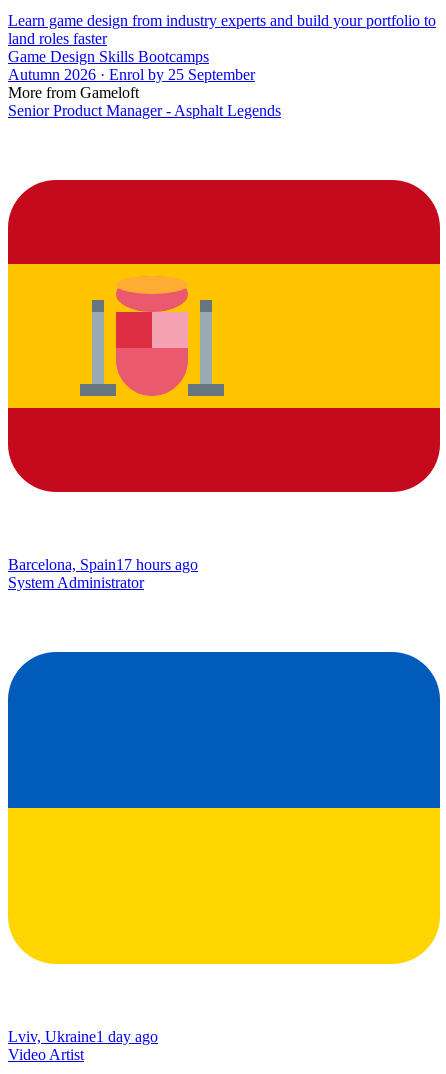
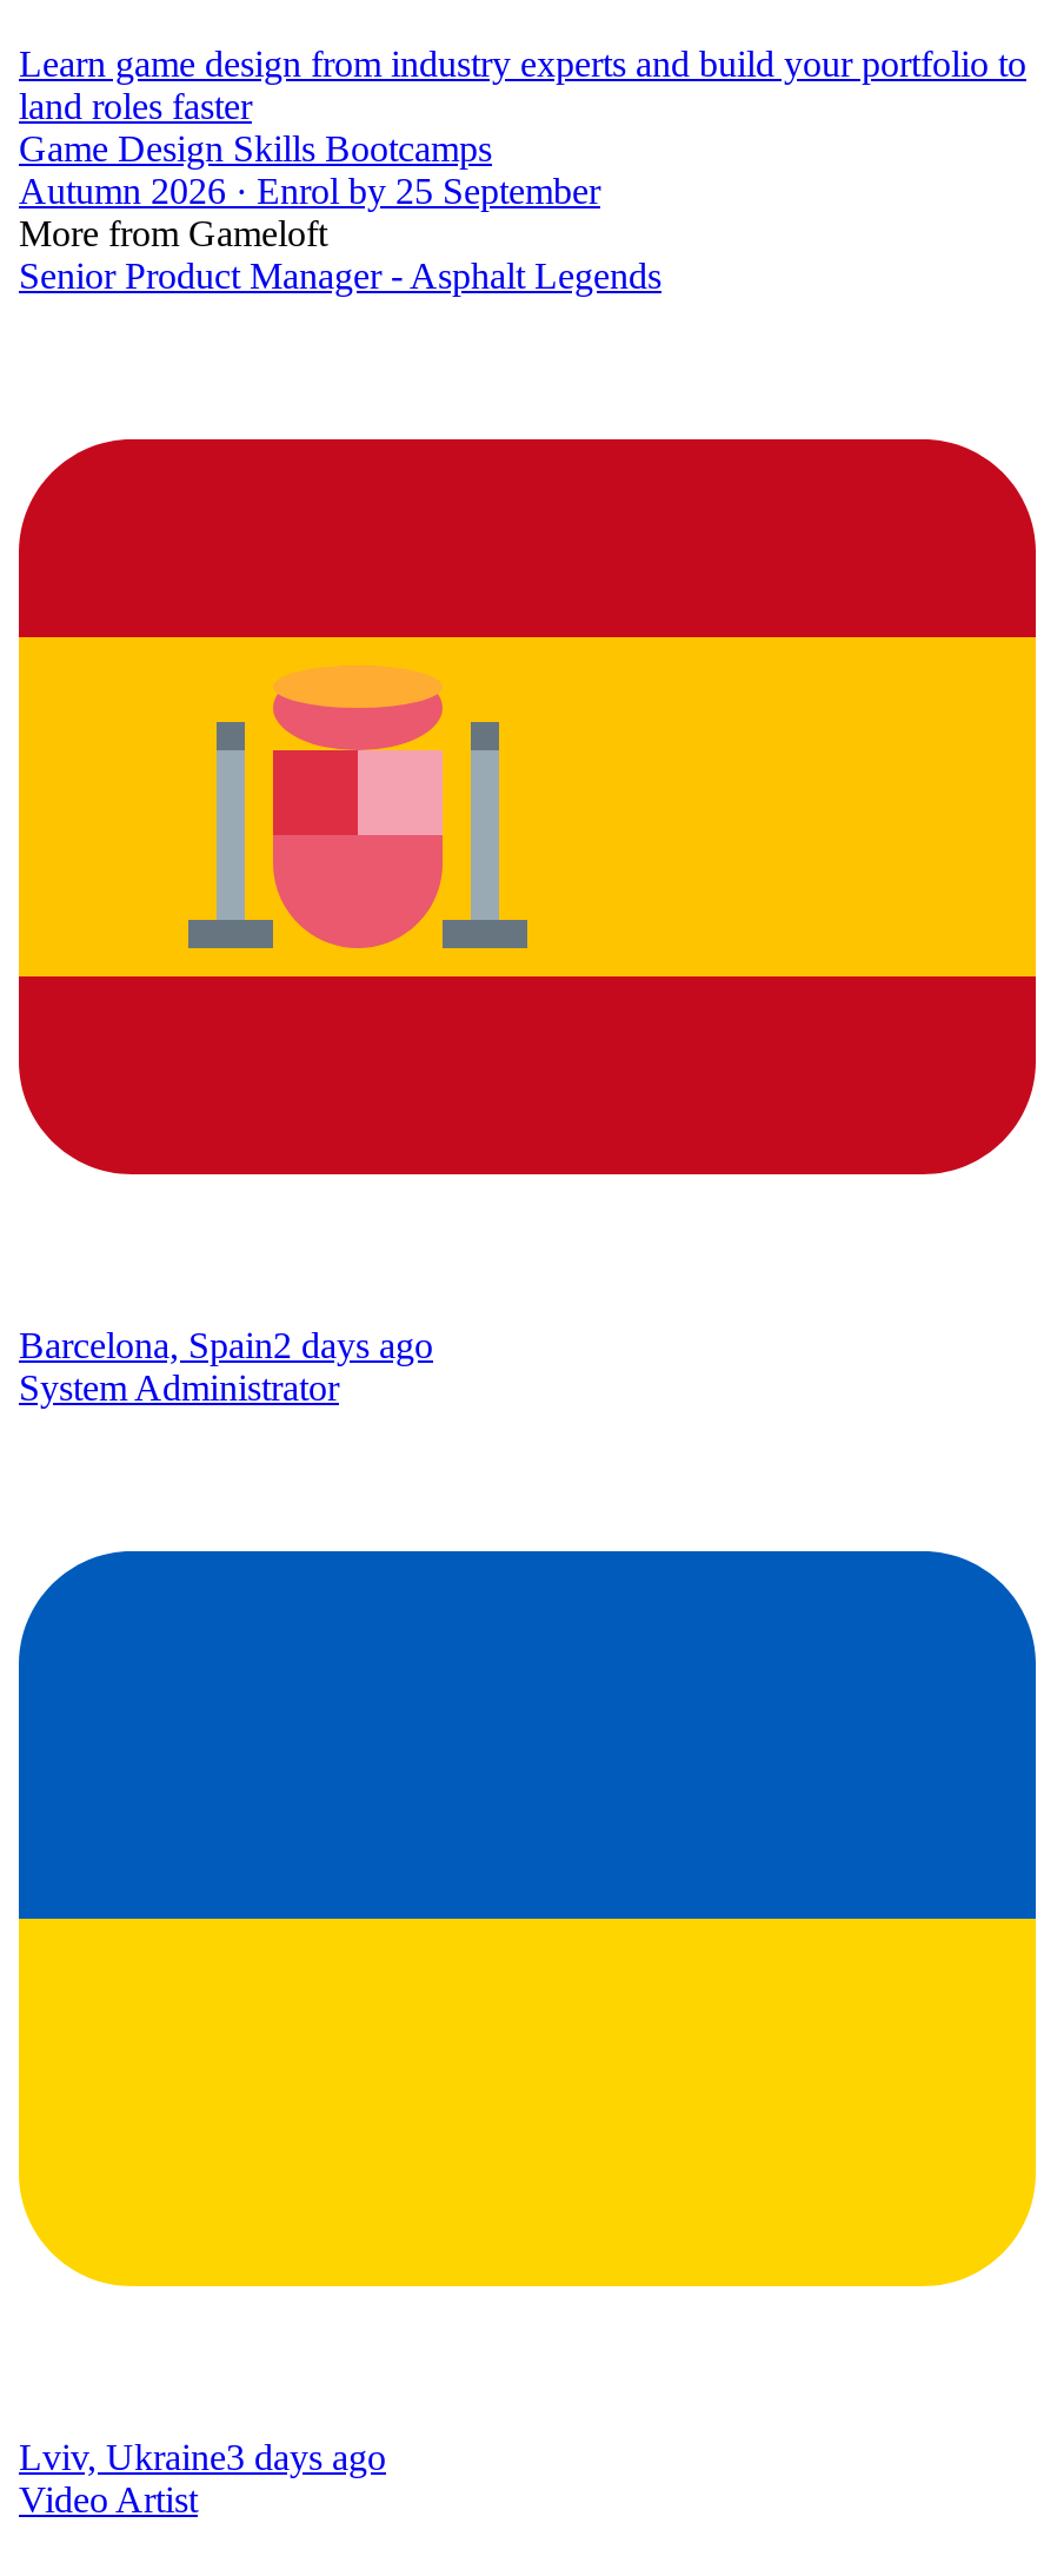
[8,556,198,573] Barcelona, Spain17 hours ago -> [19,1325,433,1365] Barcelona, Spain2 days ago
[8,1028,158,1045] Lviv, Ukraine1 day ago -> [19,2437,386,2477] Lviv, Ukraine3 days ago

